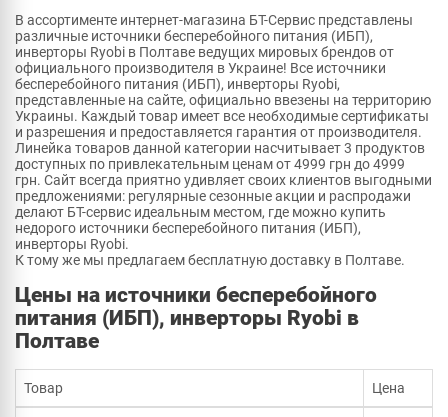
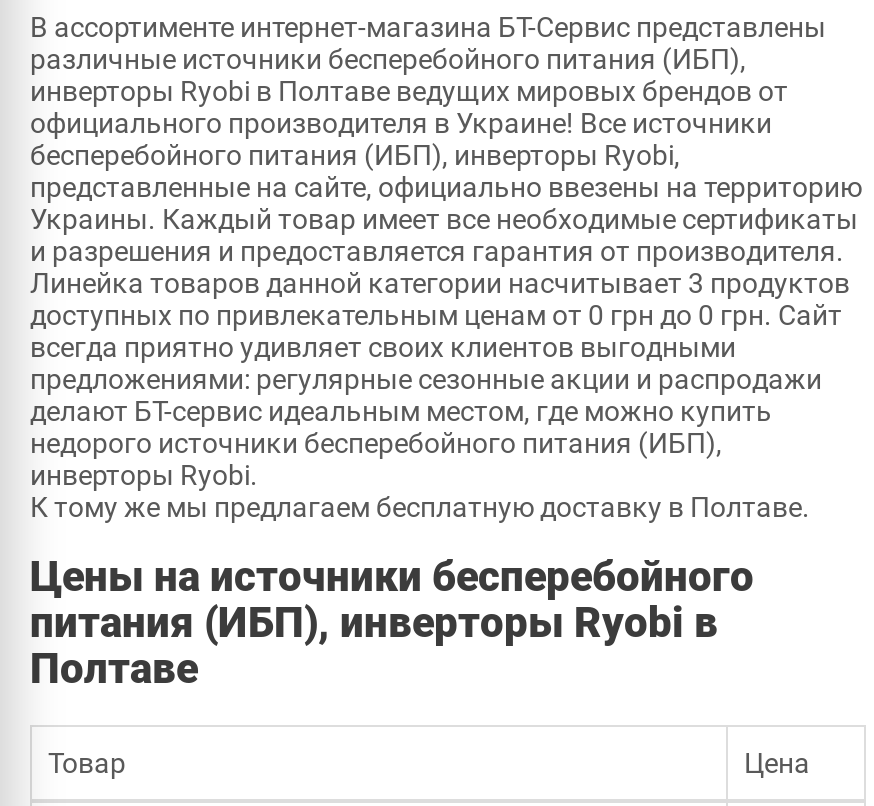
[15,156,432,188] доступных по привлекательным ценам от 4999 грн до 4999 | грн. Сайт всегда приятно удивляет своих клиентов выгодными -> [30,300,842,364] доступных по привлекательным ценам от 0 грн до 0 грн. Сайт | всегда приятно удивляет своих клиентов выгодными

